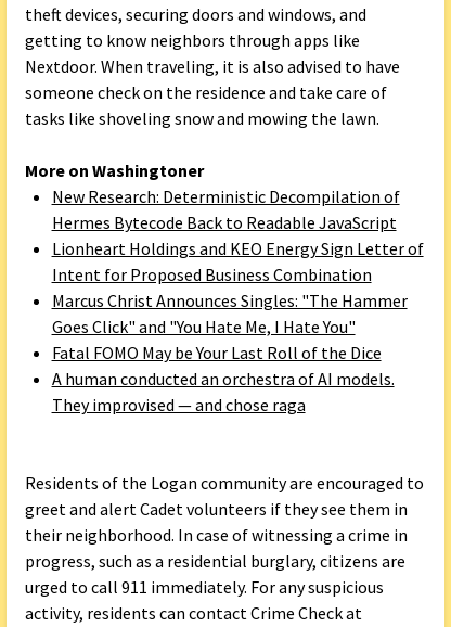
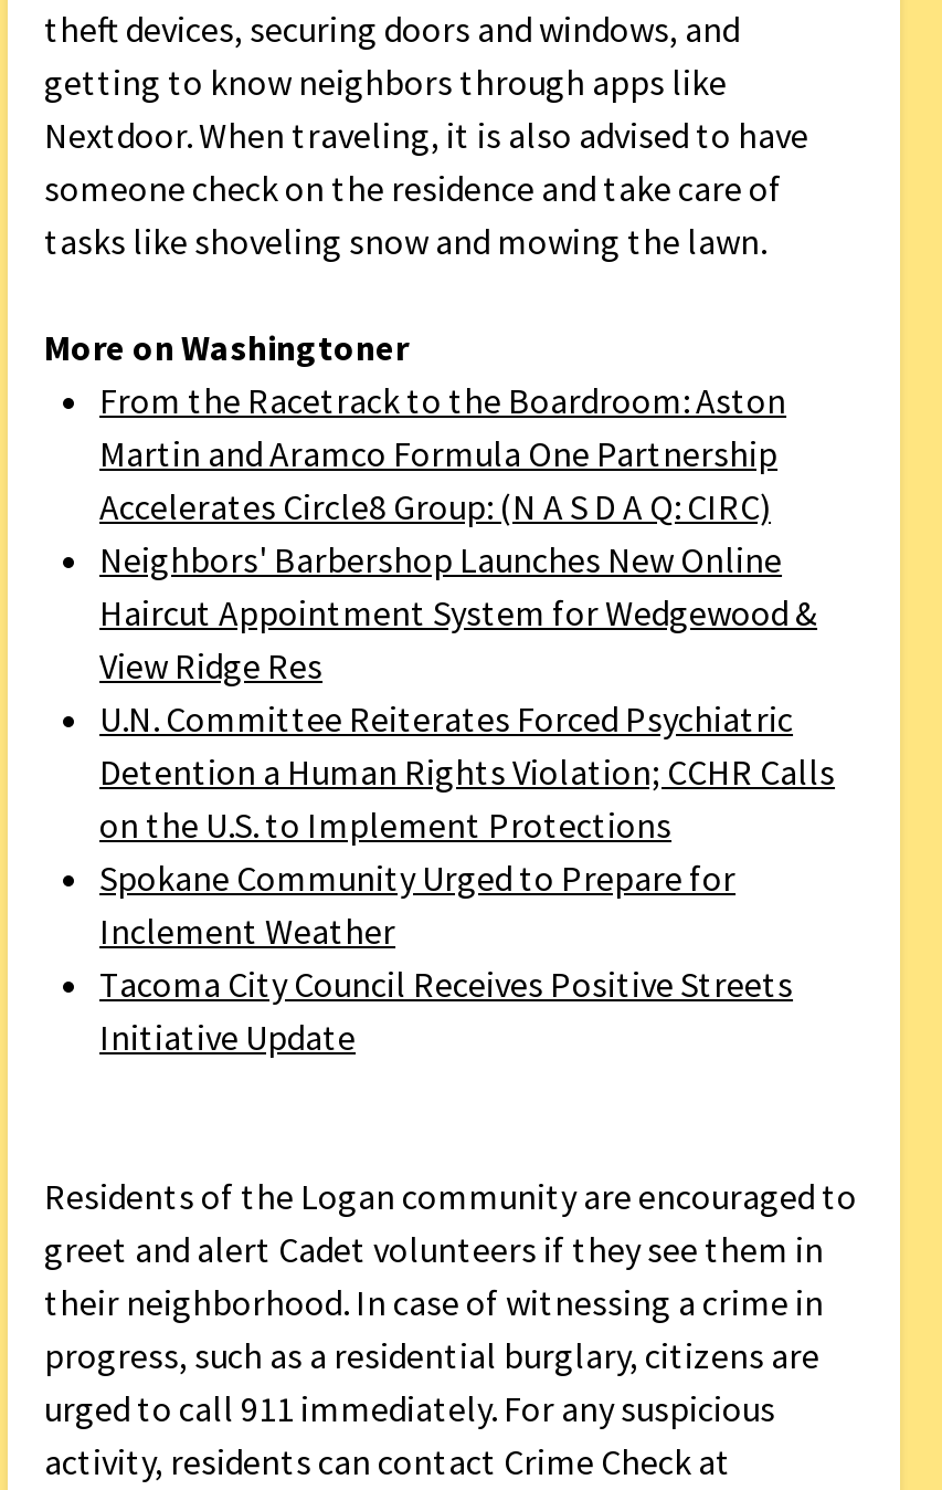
[51,186,423,416] New Research: Deterministic Decompilation of | Hermes Bytecode Back to Readable JavaScript | Lionheart Holdings and KEO Energy Sign Letter of | Intent for Proposed Business Combination | Marcus Christ Announces Singles: "The Hammer | Goes Click" and "You Hate Me, I Hate You" | Fatal FOMO May be Your Last Roll of the Dice | A human conducted an orchestra of AI models. | They improvised — and chose raga -> [99,378,835,1059] From the Racetrack to the Boardroom: Aston | Martin and Aramco Formula One Partnership | Accelerates Circle8 Group: (N A S D A Q: CIRC) | Neighbors' Barbershop Launches New Online | Haircut Appointment System for Wedgewood & | View Ridge Res | U.N. Committee Reiterates Forced Psychiatric | Detention a Human Rights Violation; CCHR Calls | on the U.S. to Implement Protections | Spokane Community Urged to Prepare for | Inclement Weather | Tacoma City Council Receives Positive Streets | Initiative Update

